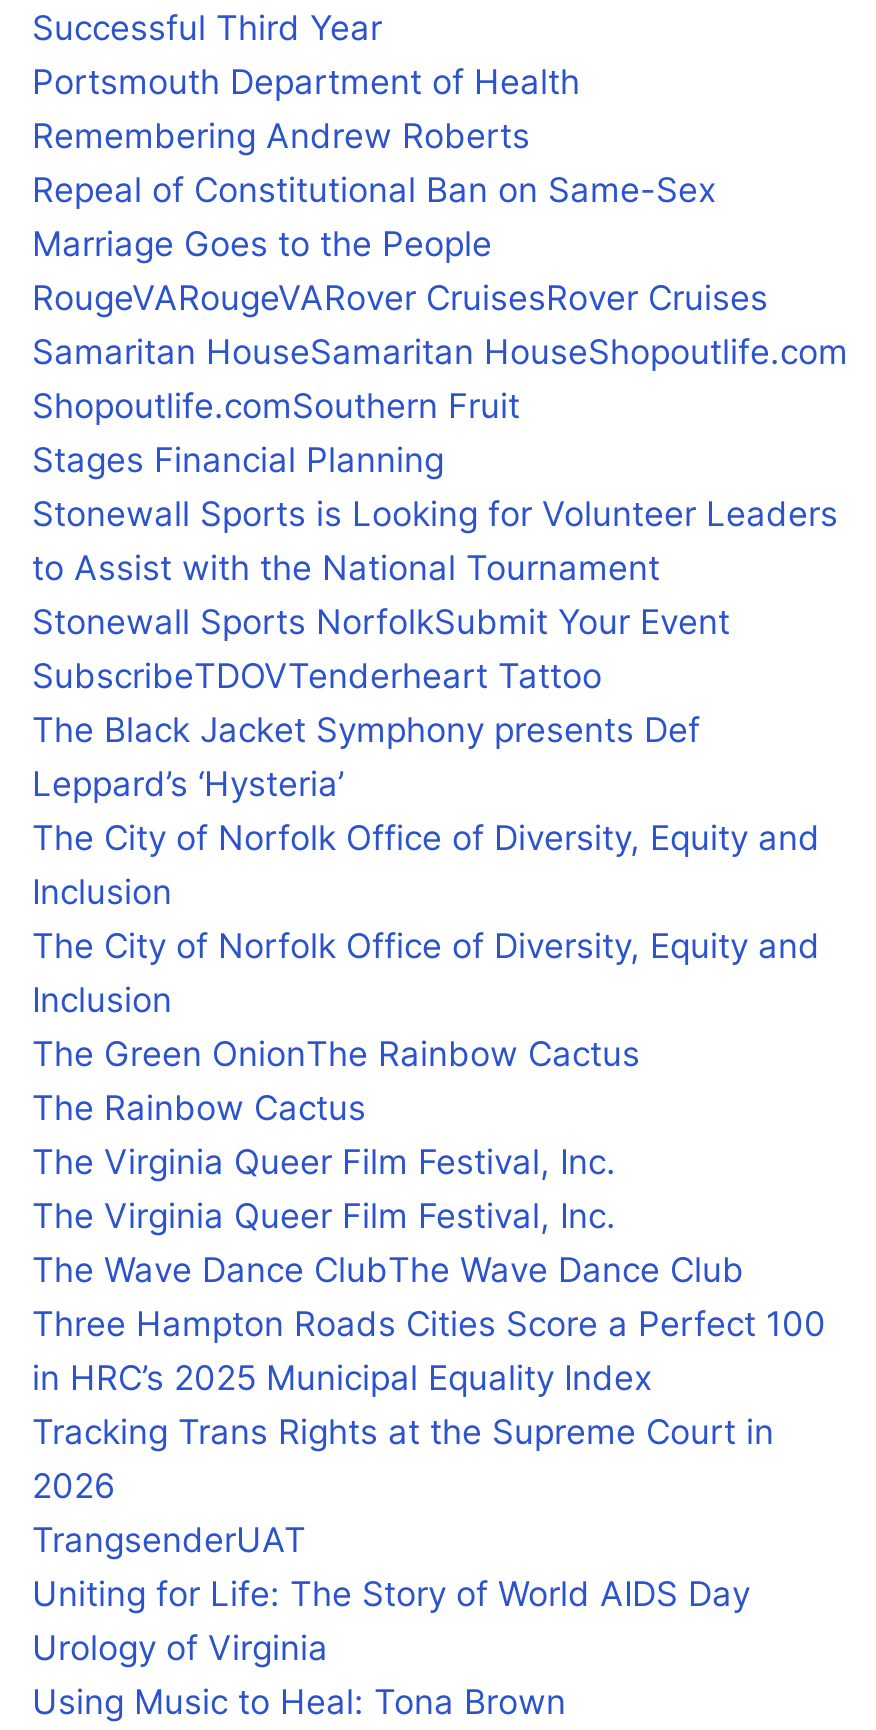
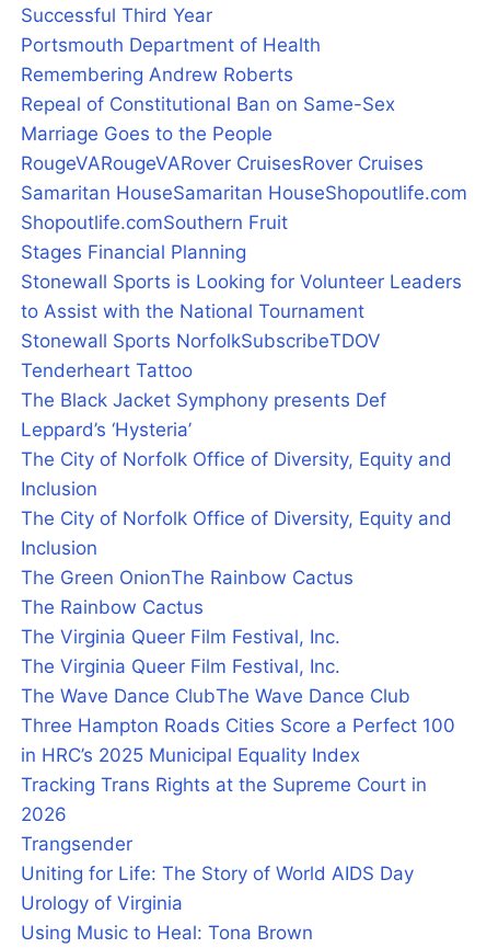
[32,602,730,696] Stonewall Sports NorfolkSubmit Your Event | SubscribeTDOVTenderheart Tattoo -> [21,330,381,381] Stonewall Sports NorfolkSubscribeTDOV | Tenderheart Tattoo
[32,1520,306,1560] TrangsenderUAT -> [21,833,132,855] Trangsender

